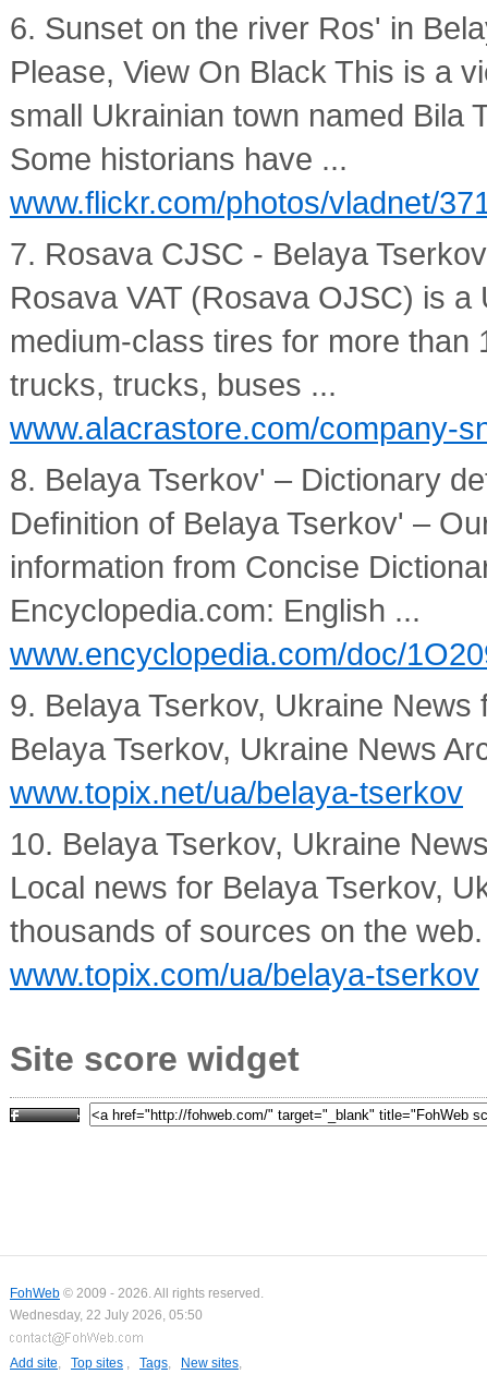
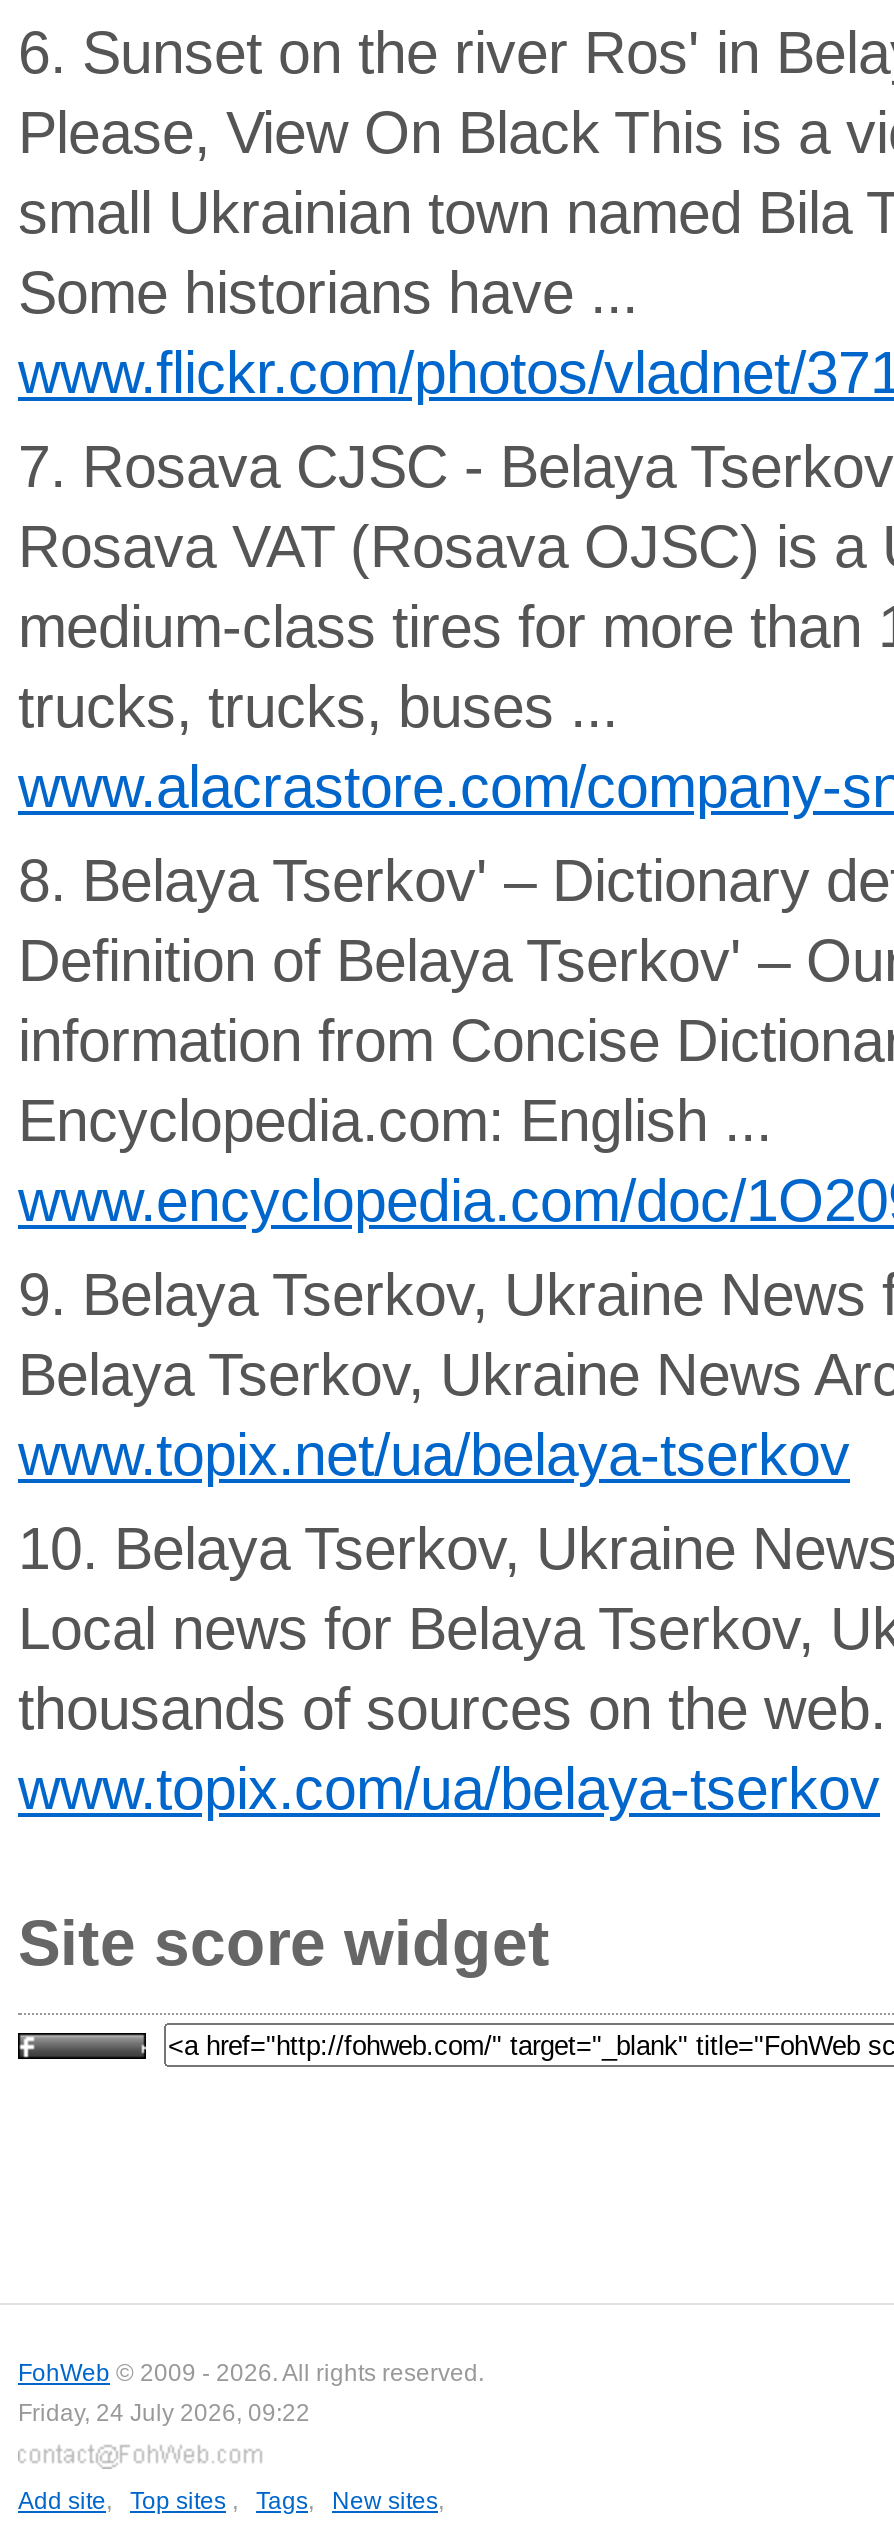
[10,1307,203,1323] Wednesday, 22 July 2026, 05:50 -> [18,2399,310,2427] Friday, 24 July 2026, 09:22

